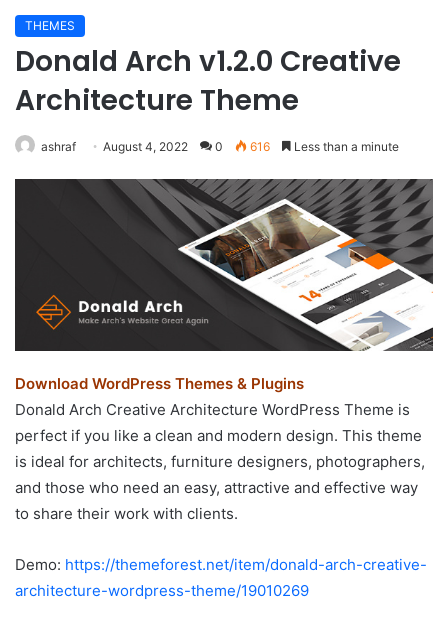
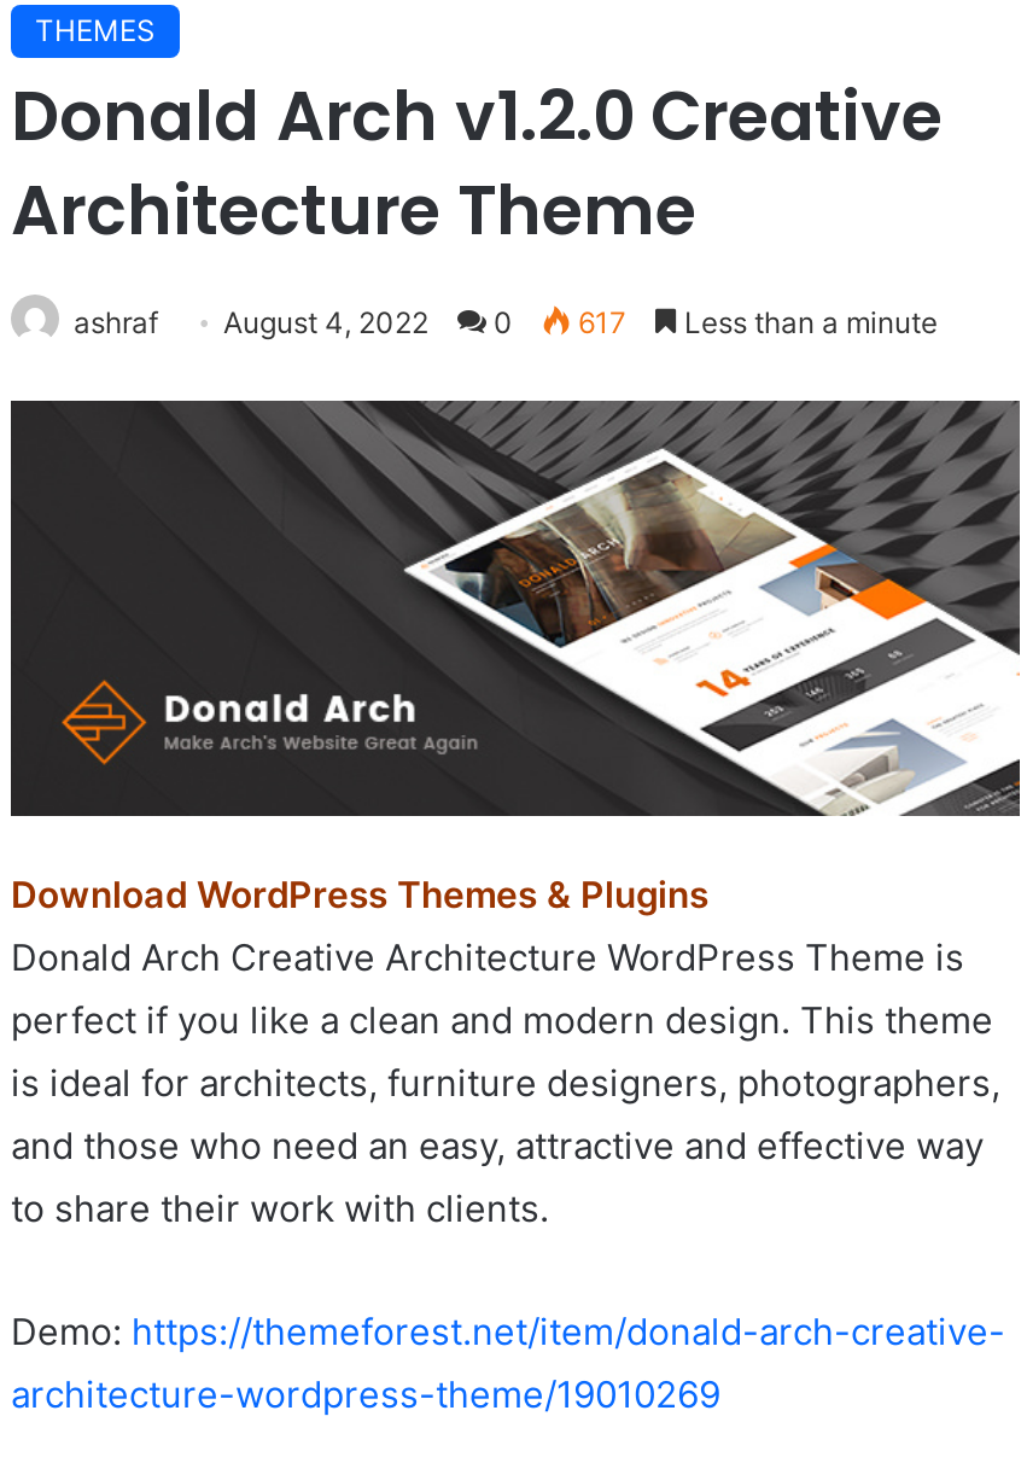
[41,139,399,154] ashraf August 4, 2022 0 616 Less than a minute -> [74,304,938,341] ashraf August 4, 2022 0 617 Less than a minute

